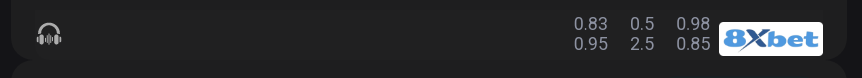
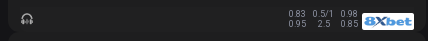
[574,14,710,34] 0.83 0.5 0.98 -> [289,9,358,19] 0.83 0.5/1 0.98

